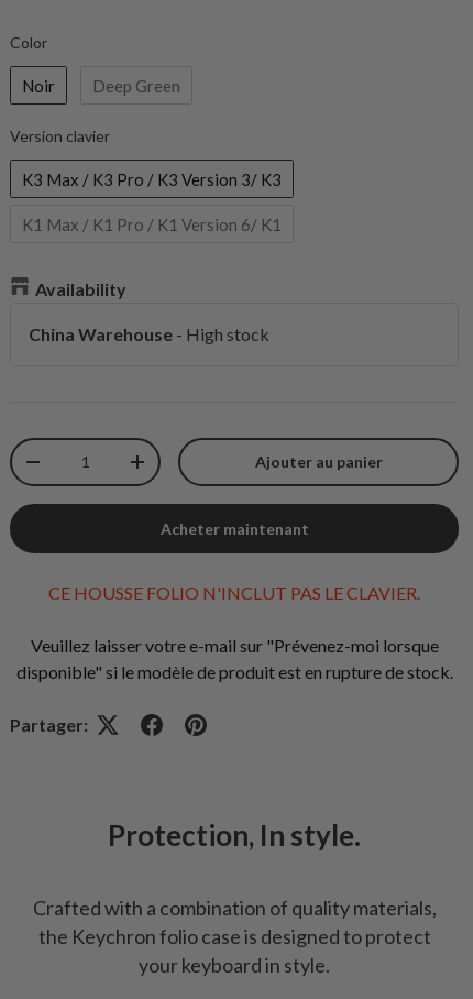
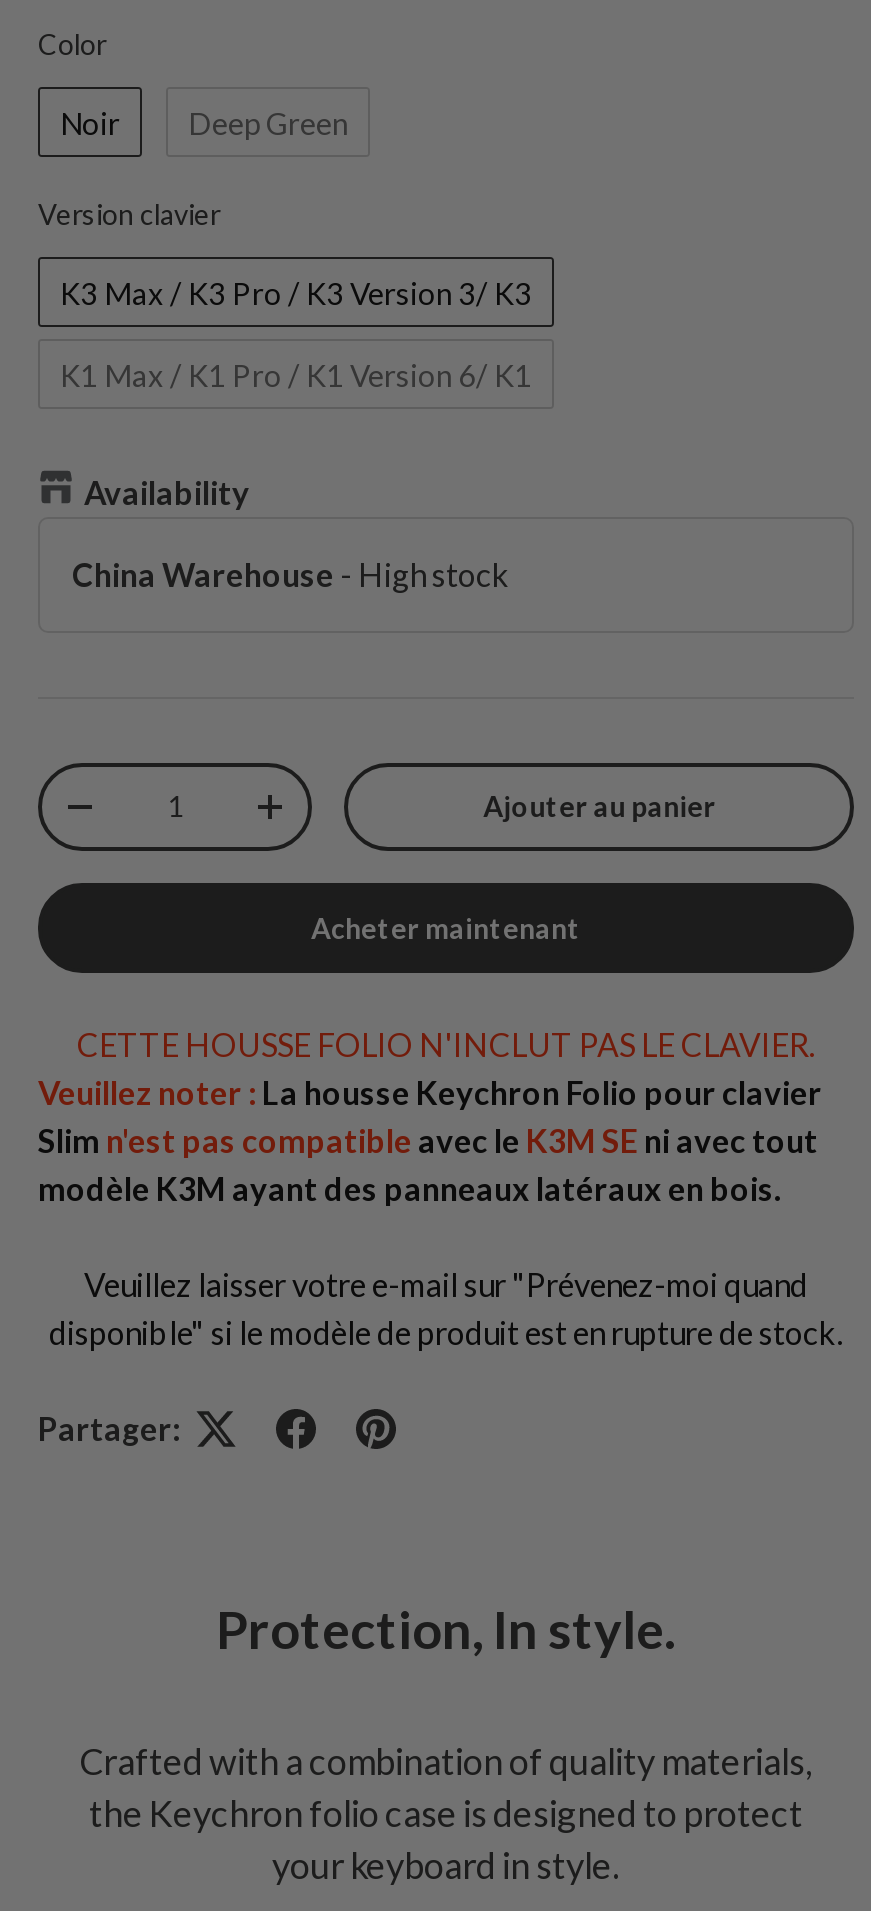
[48,582,420,603] CE HOUSSE FOLIO N'INCLUT PAS LE CLAVIER. -> [38,1025,822,1207] CETTE HOUSSE FOLIO N'INCLUT PAS LE CLAVIER. | Veuillez noter : La housse Keychron Folio pour clavier | Slim n'est pas compatible avec le K3M SE ni avec tout | modèle K3M ayant des panneaux latéraux en bois.
[30,635,438,656] Veuillez laisser votre e-mail sur "Prévenez-moi lorsque -> [84,1265,808,1303] Veuillez laisser votre e-mail sur "Prévenez-moi quand

